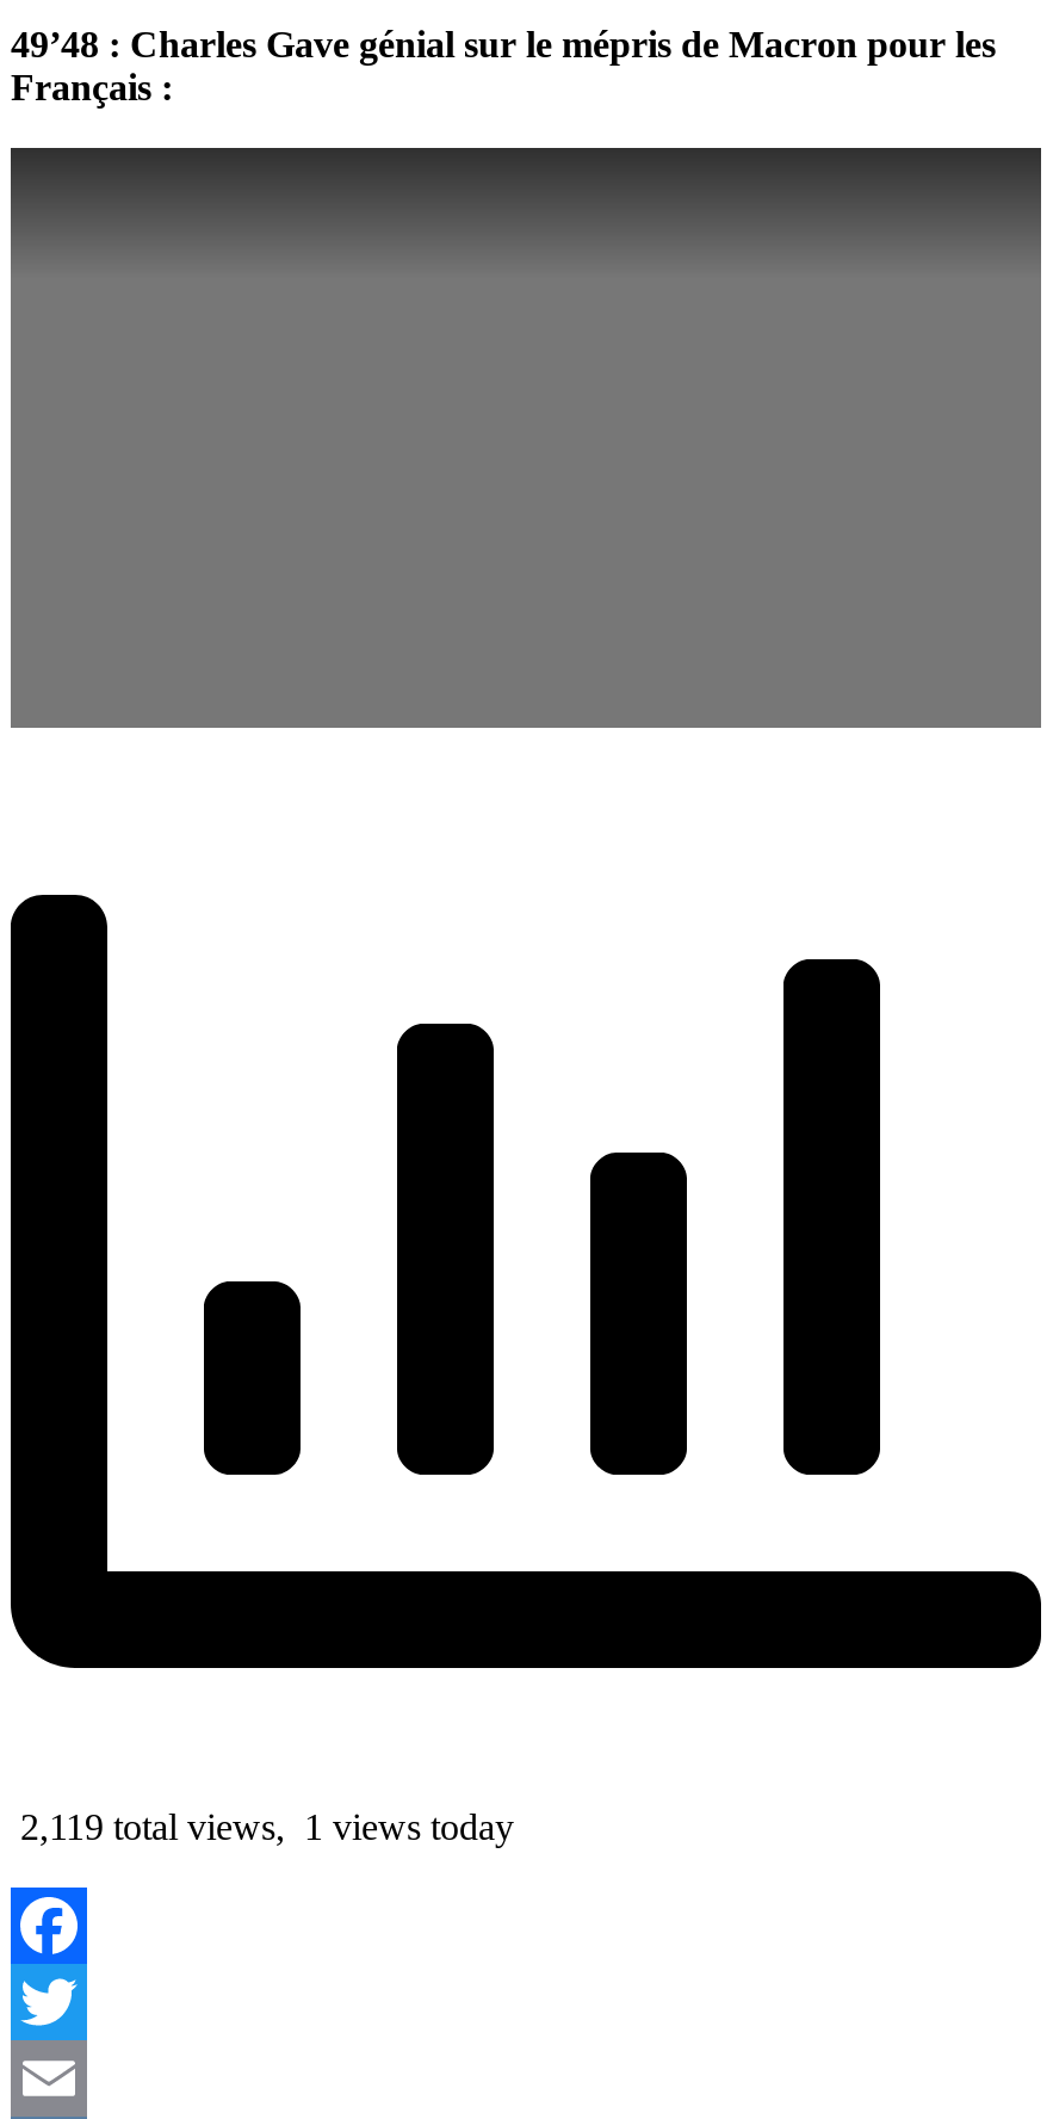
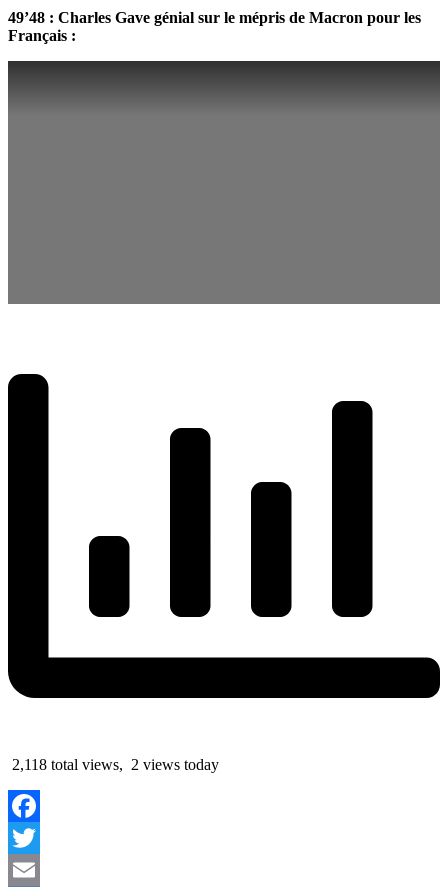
[11,1806,514,1846] 2,119 total views, 1 views today -> [8,756,219,773] 2,118 total views, 2 views today

